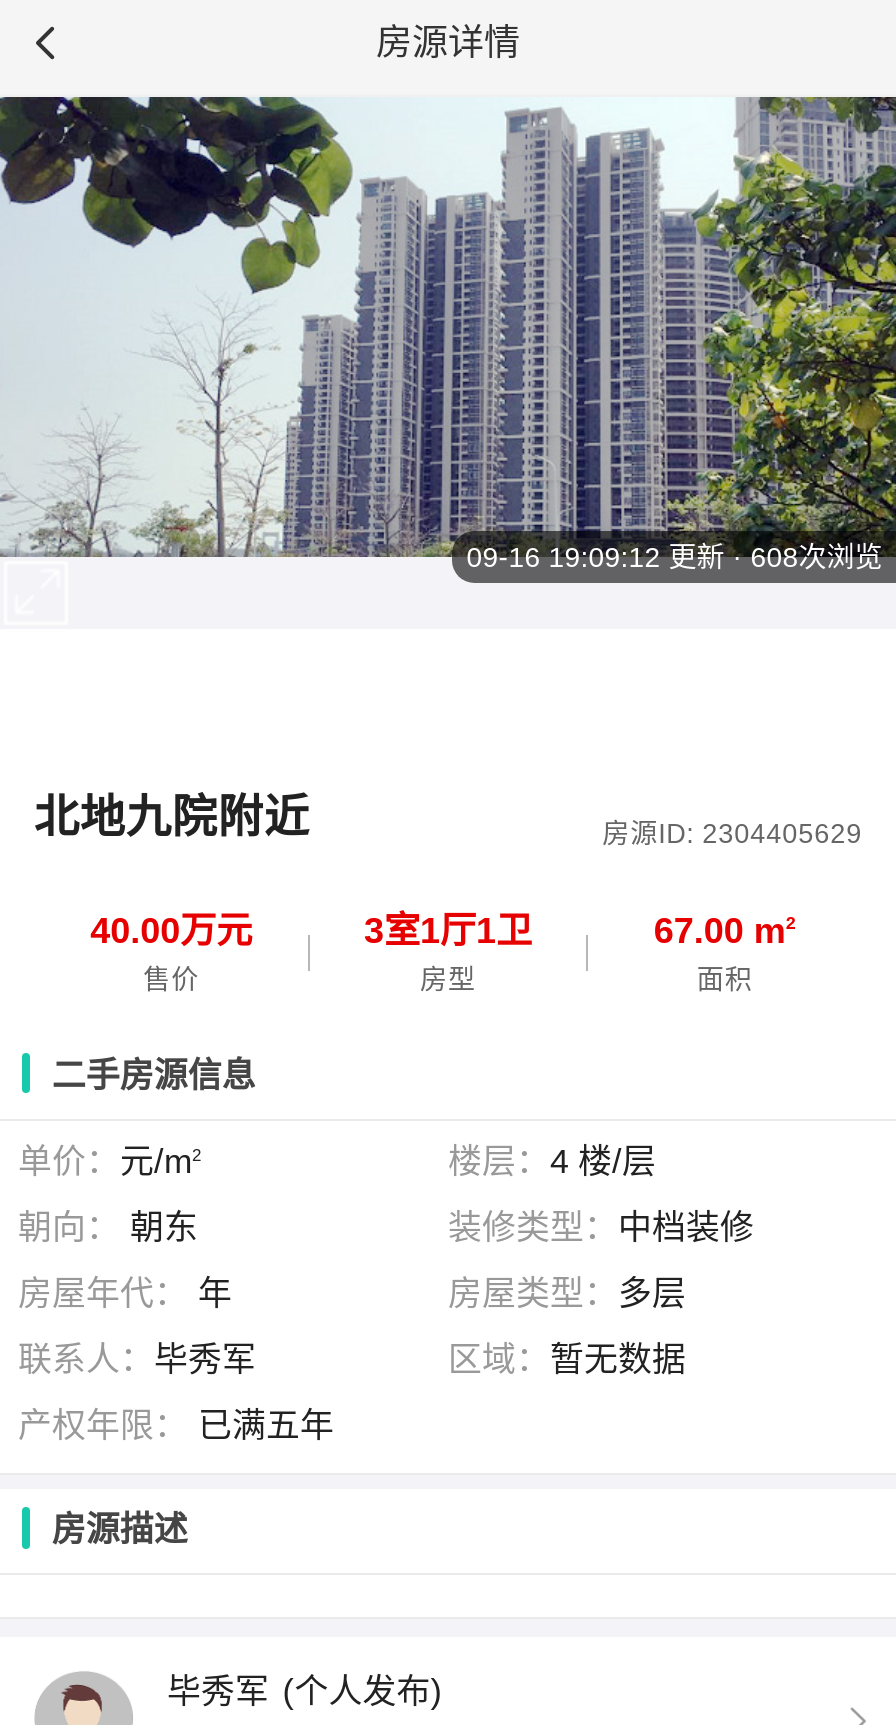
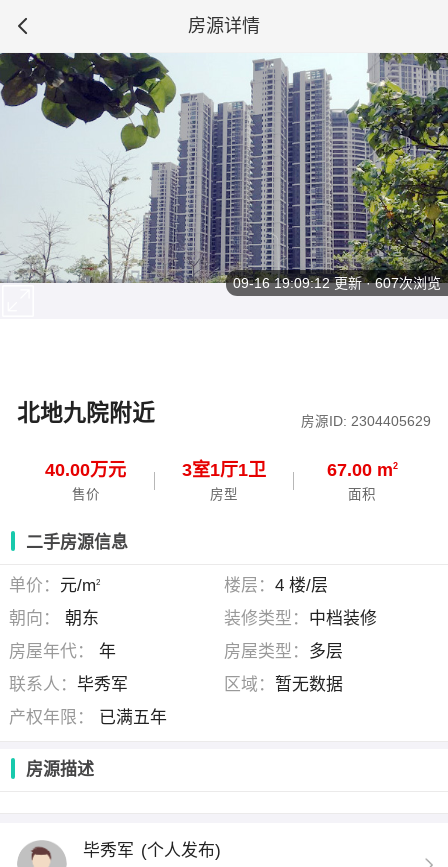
[466,541,882,573] 09-16 19:09:12更新 · 608次浏览 -> [233,275,441,291] 09-16 19:09:12更新 · 607次浏览

